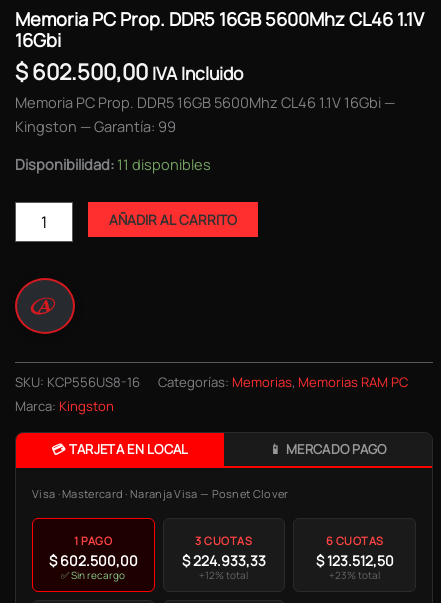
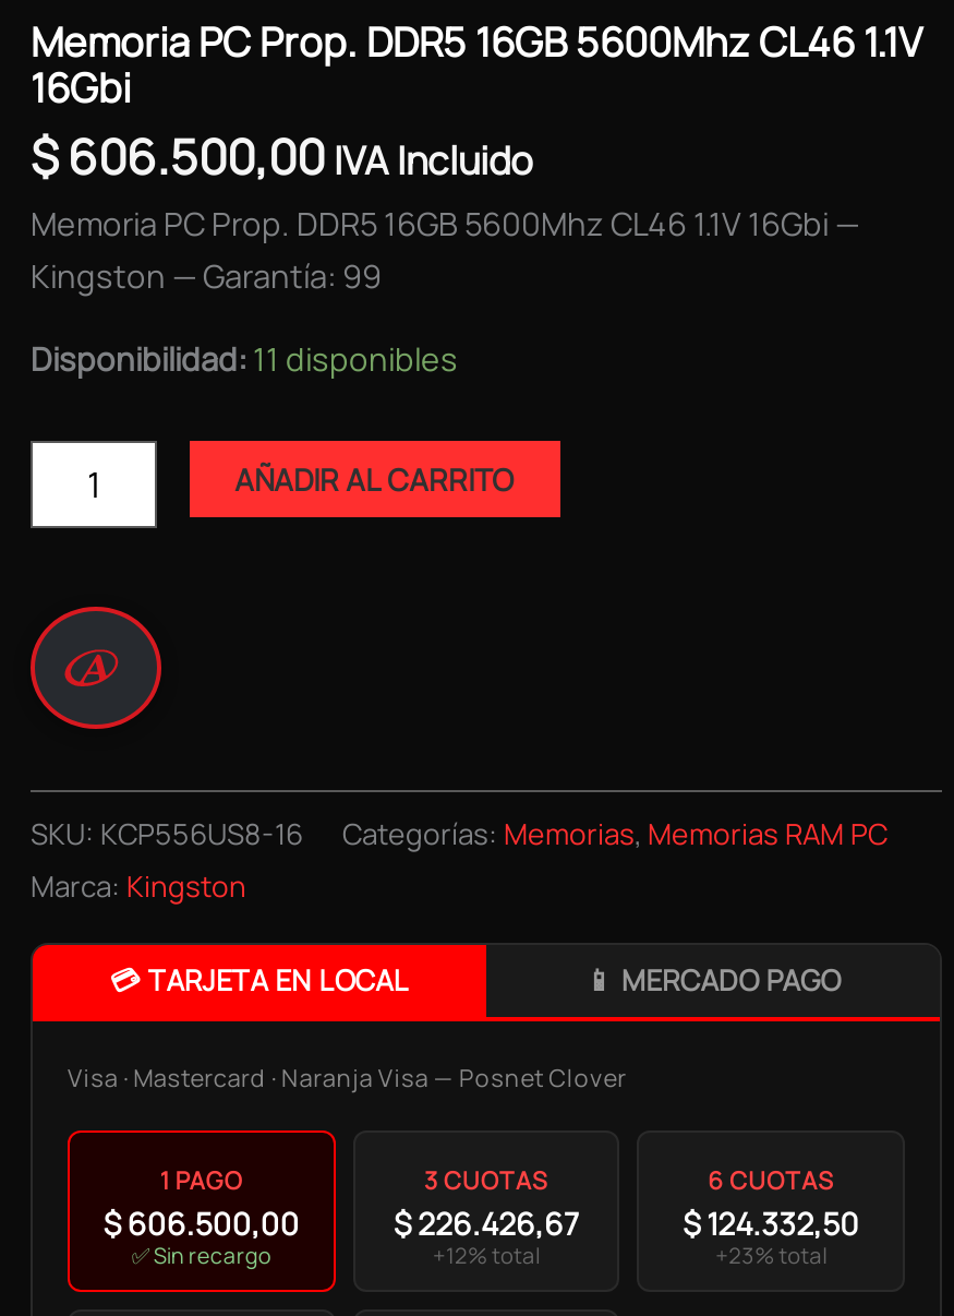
[15,57,243,87] $602.500,00 IVA Incluido -> [31,125,532,191] $606.500,00 IVA Incluido
[49,551,138,570] $602.500,00 -> [103,1202,299,1243] $606.500,00
[182,551,266,570] $224.933,33 -> [394,1202,579,1243] $226.426,67
[316,551,394,570] $123.512,50 -> [683,1202,859,1243] $124.332,50

